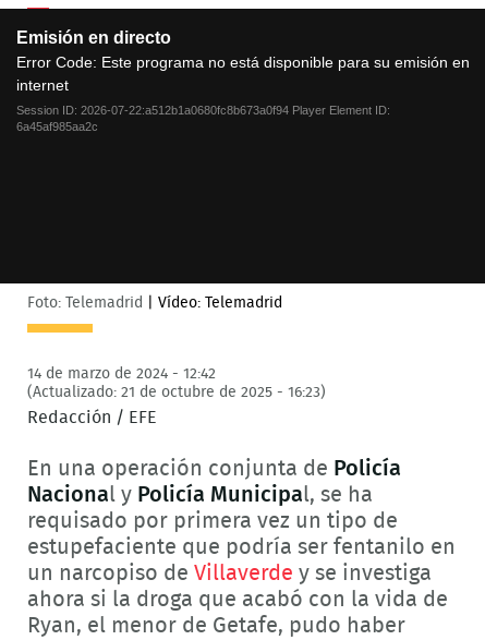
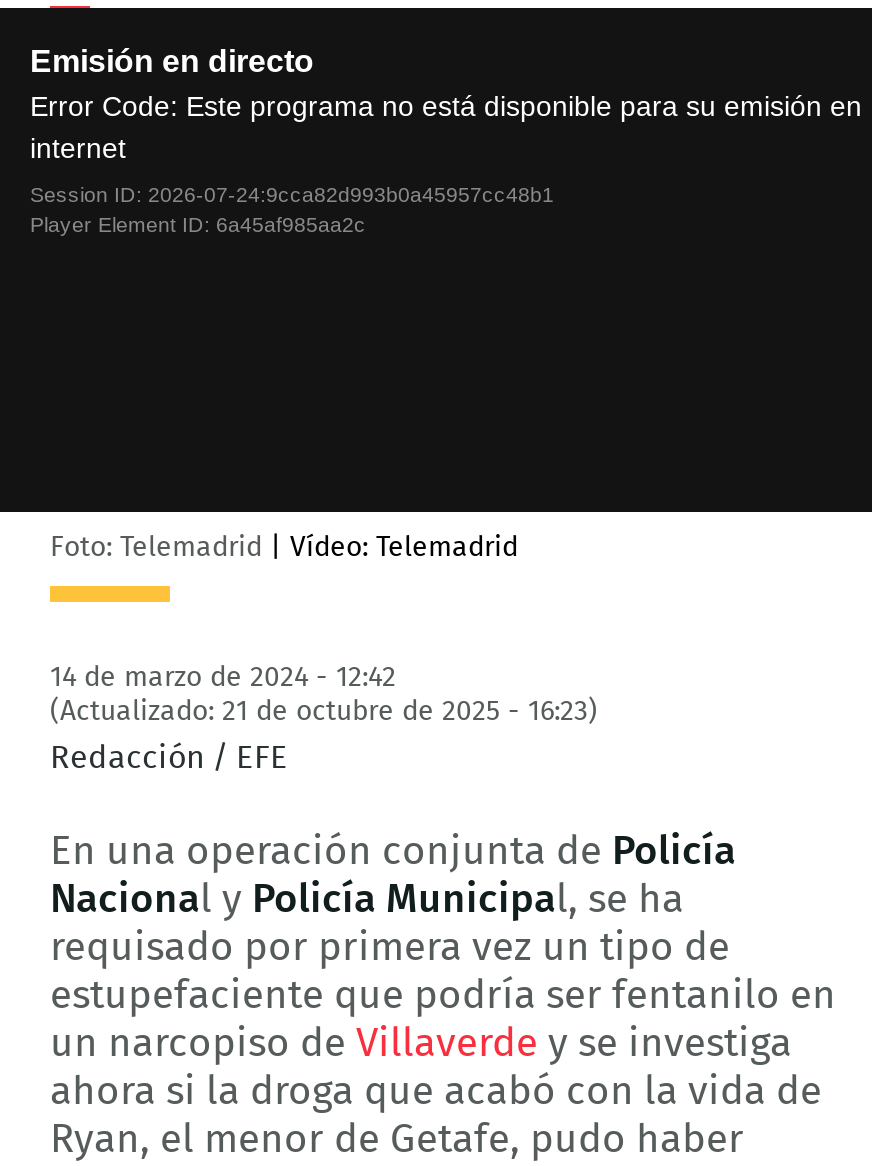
[16,104,390,133] Session ID: 2026-07-22:a512b1a0680fc8b673a0f94 Player Element ID: | 6a45af985aa2c -> [30,182,554,236] Session ID: 2026-07-24:9cca82d993b0a45957cc48b1 | Player Element ID: 6a45af985aa2c

